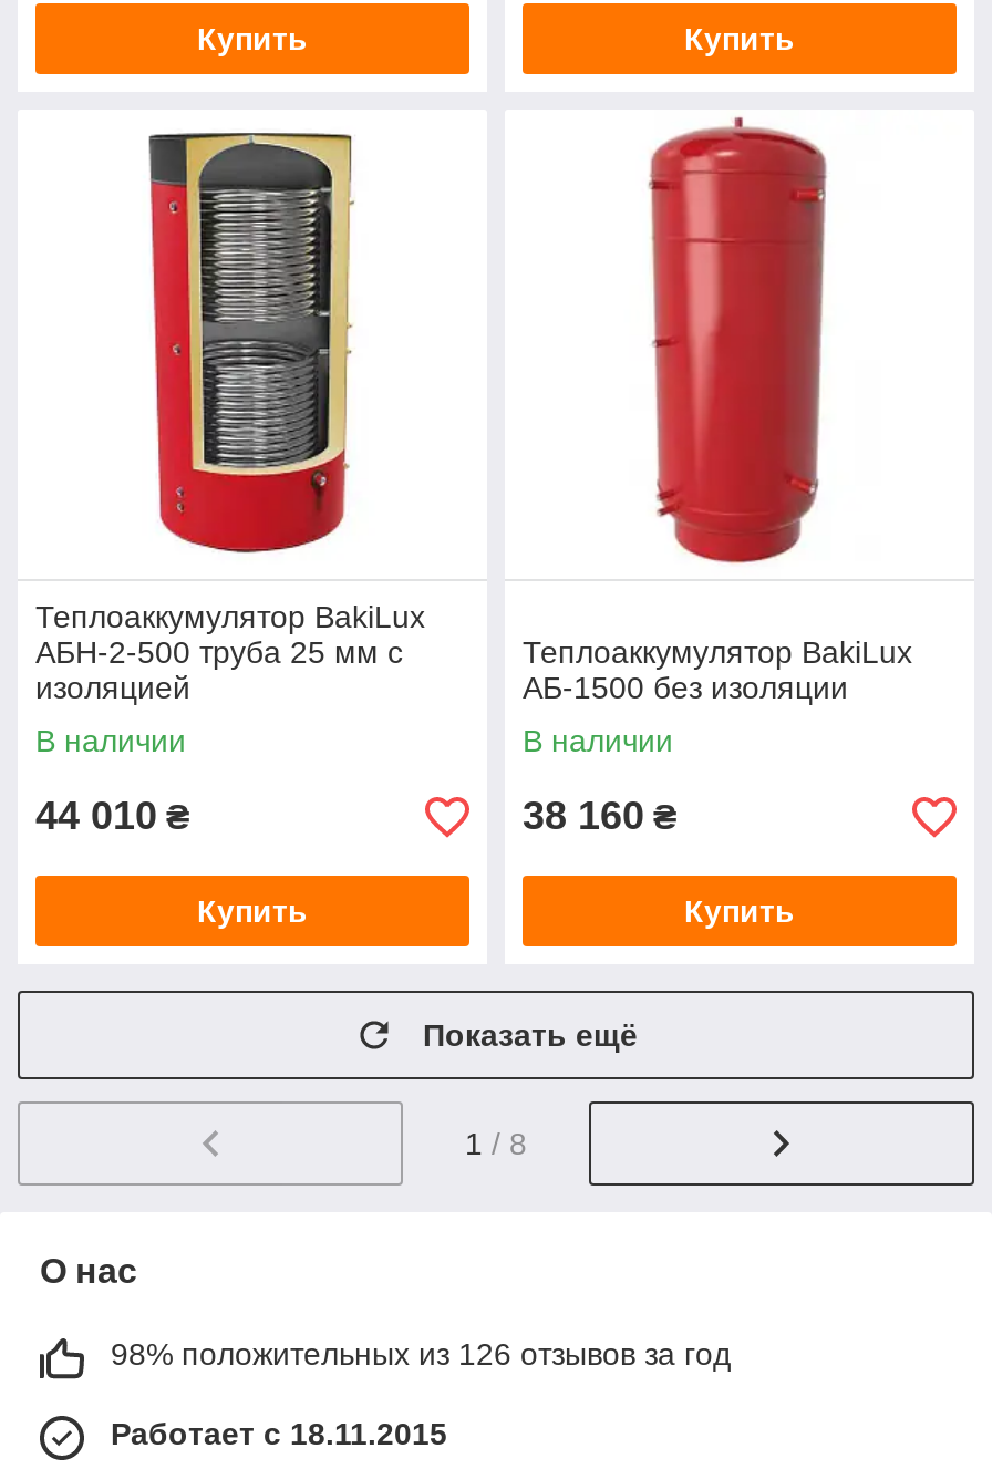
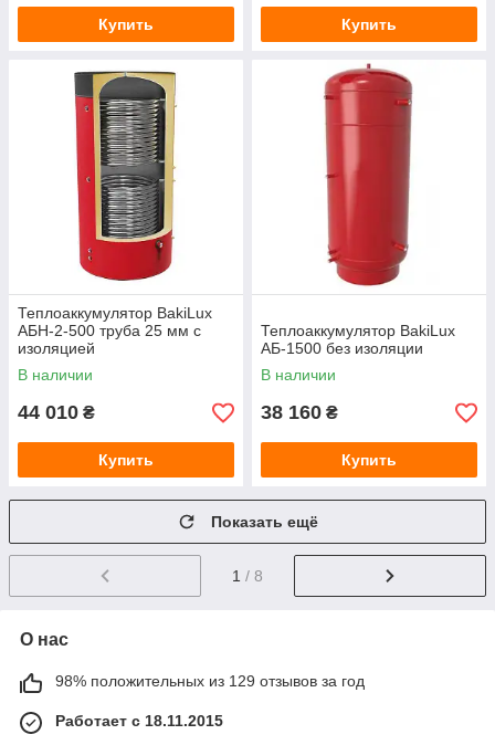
[111,1336,731,1372] 98% положительных из 126 отзывов за год -> [55,672,365,690] 98% положительных из 129 отзывов за год

